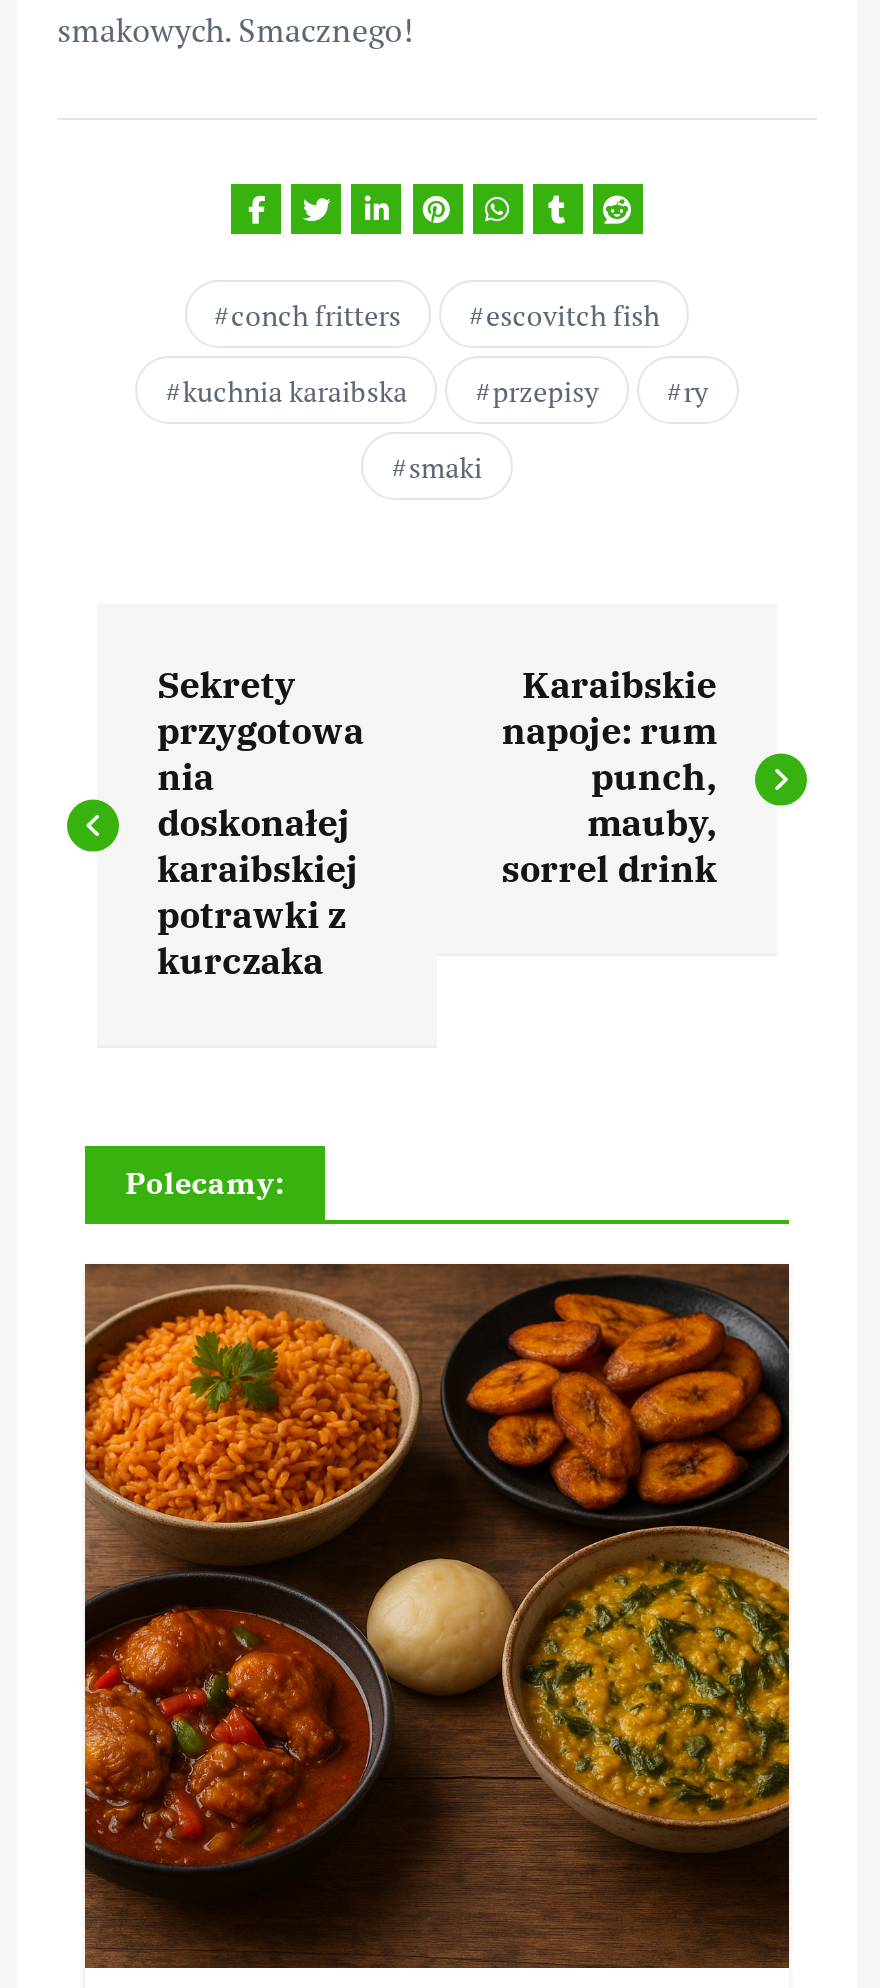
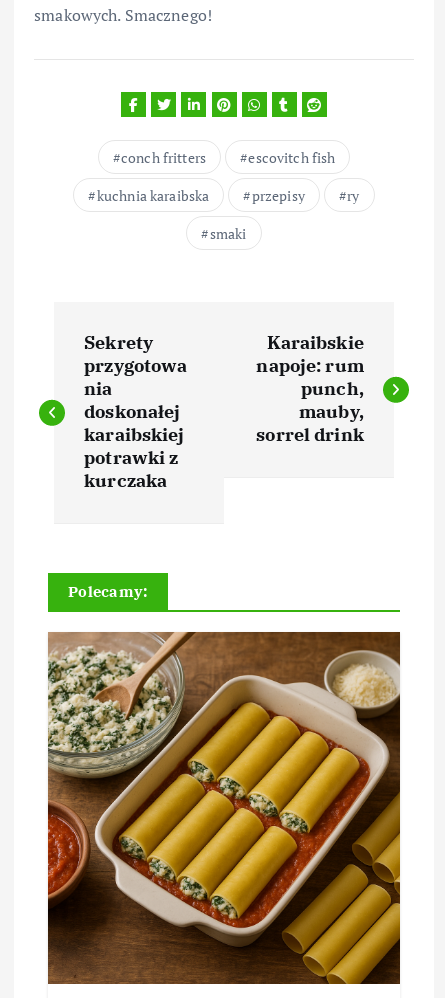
[89,1262,791,1968] [image] -> [50,631,401,984] [image]

